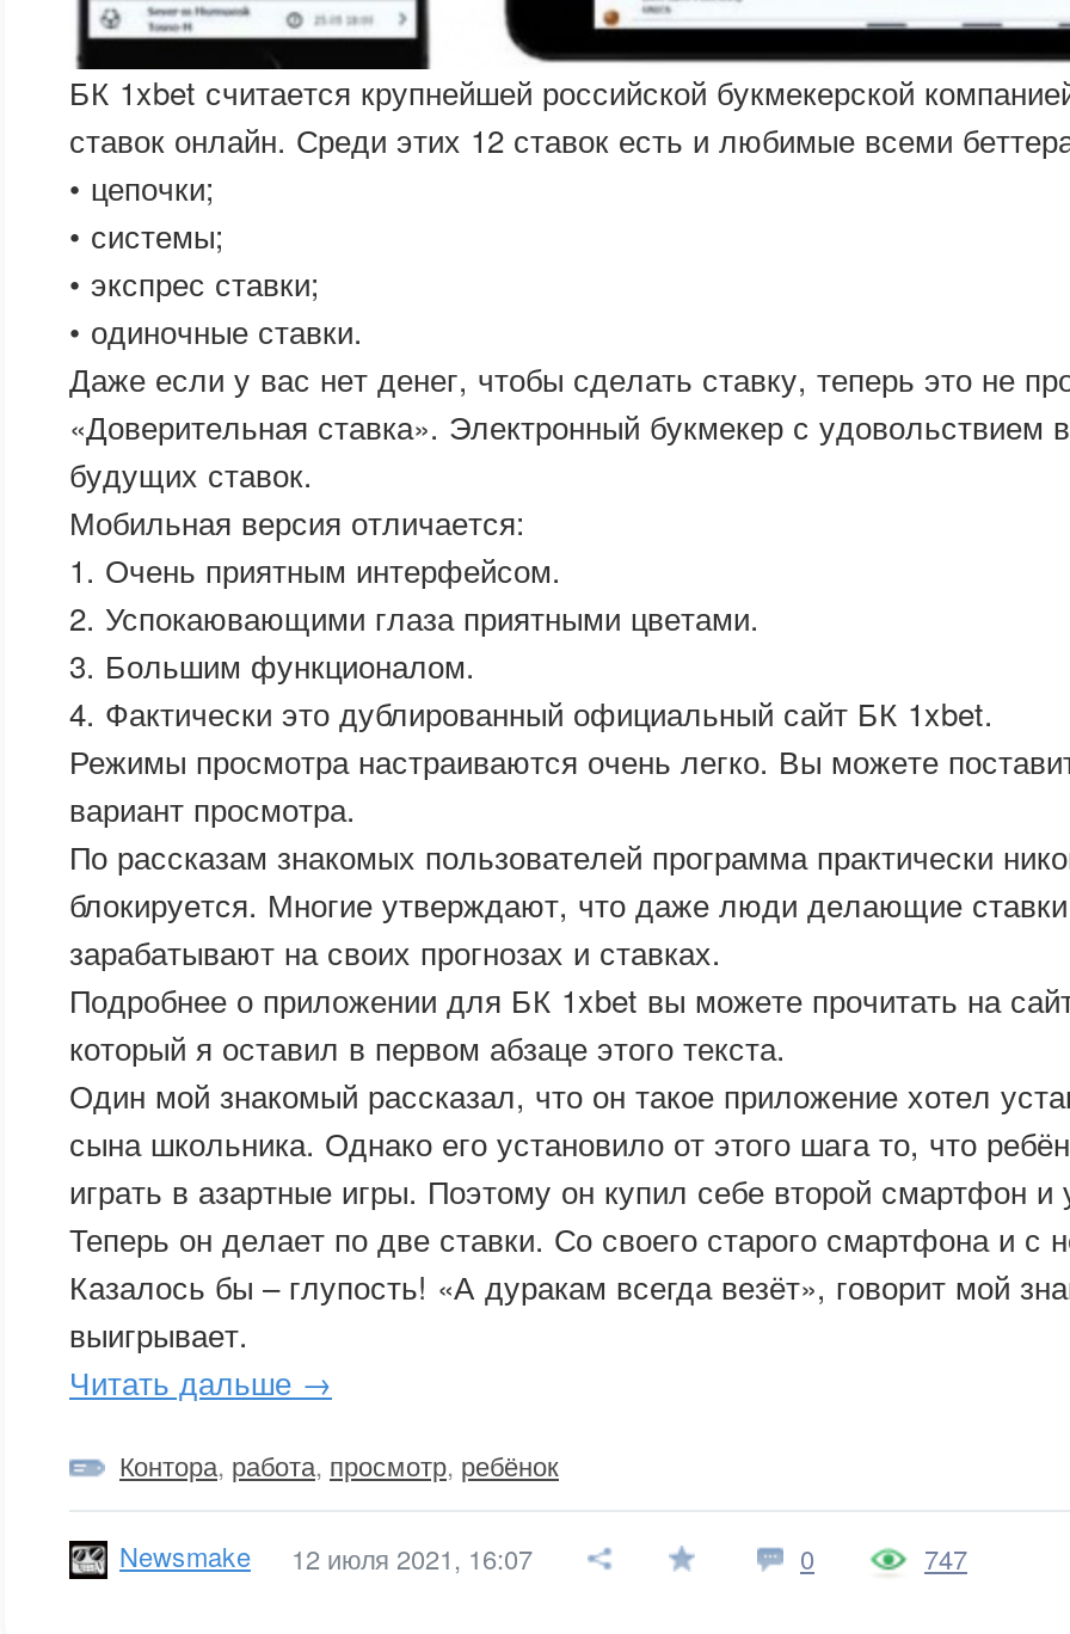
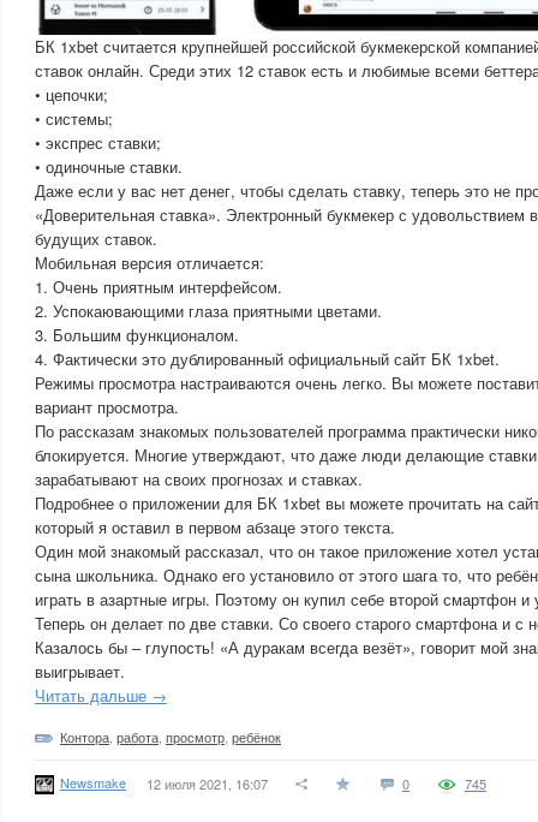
[924,1538,967,1577] 747 -> [465,774,486,793] 745

